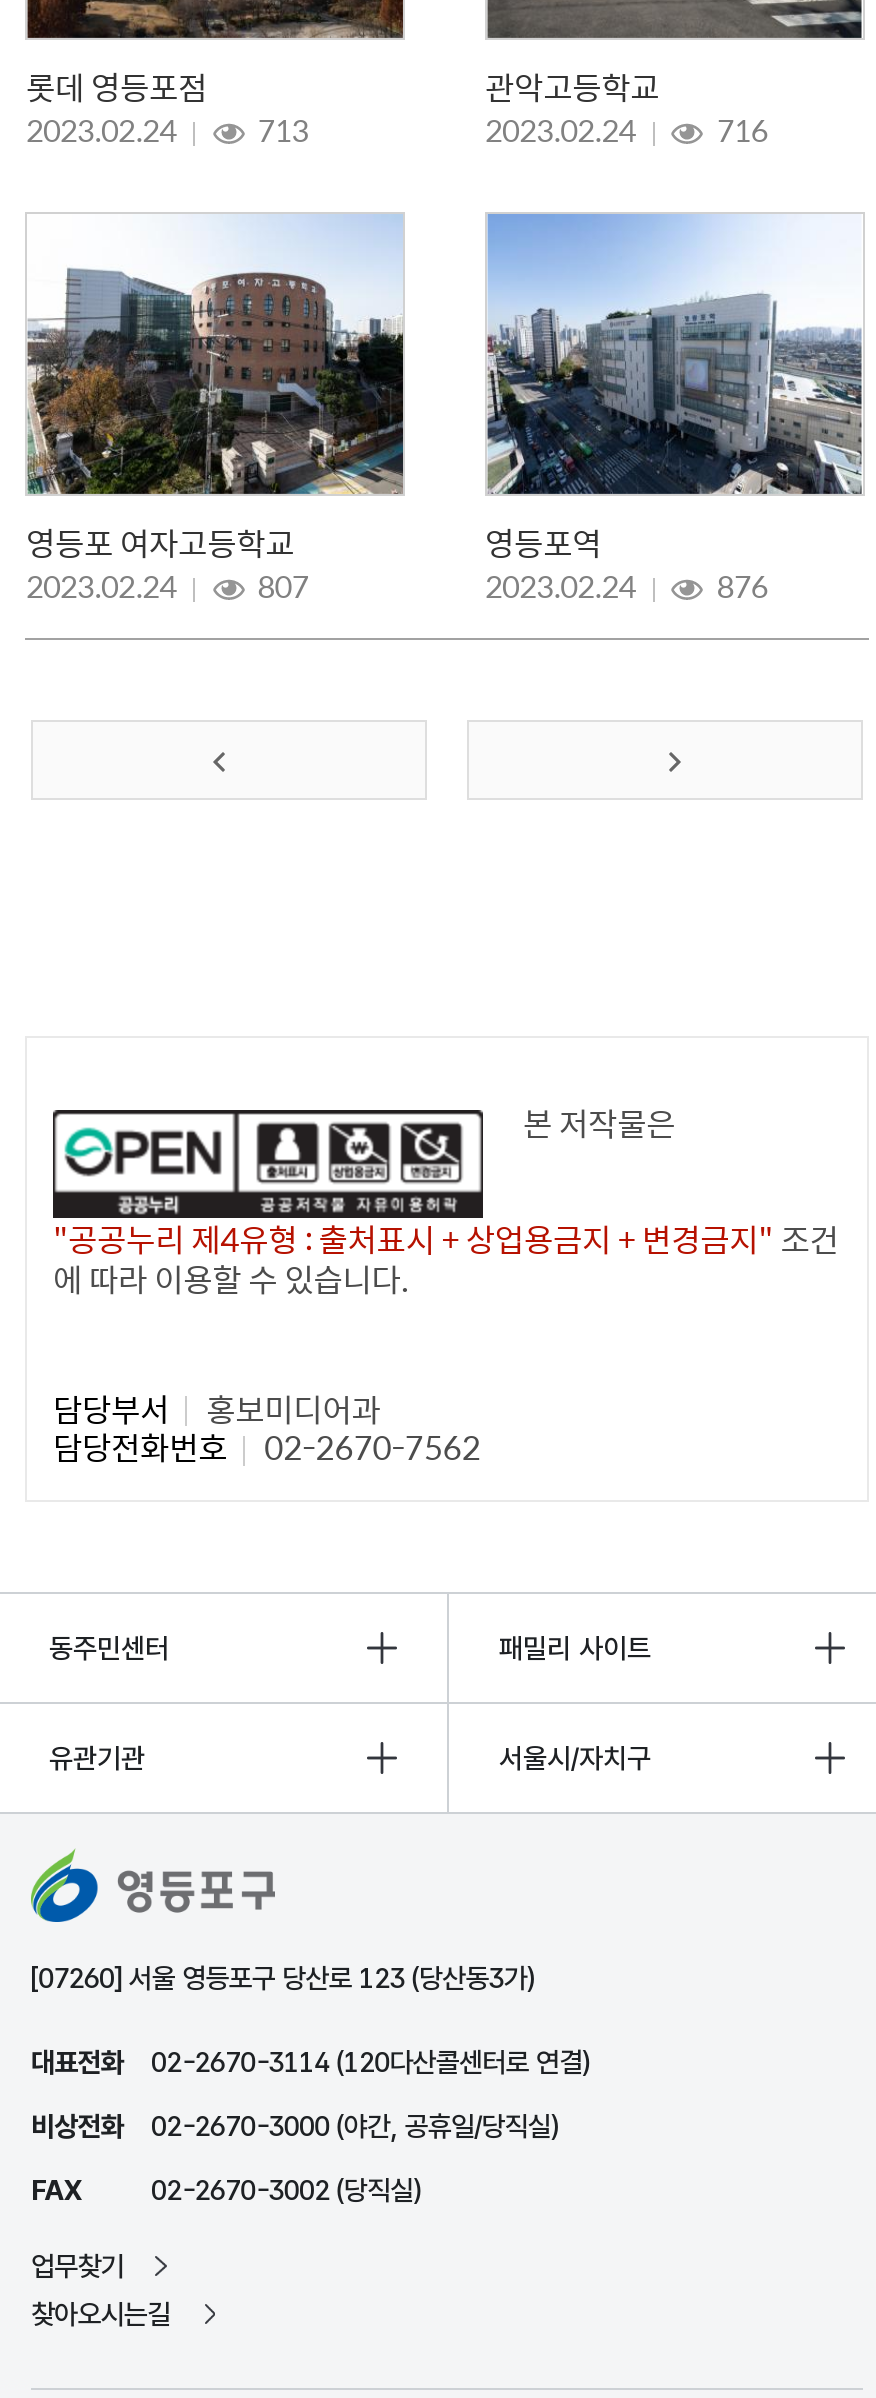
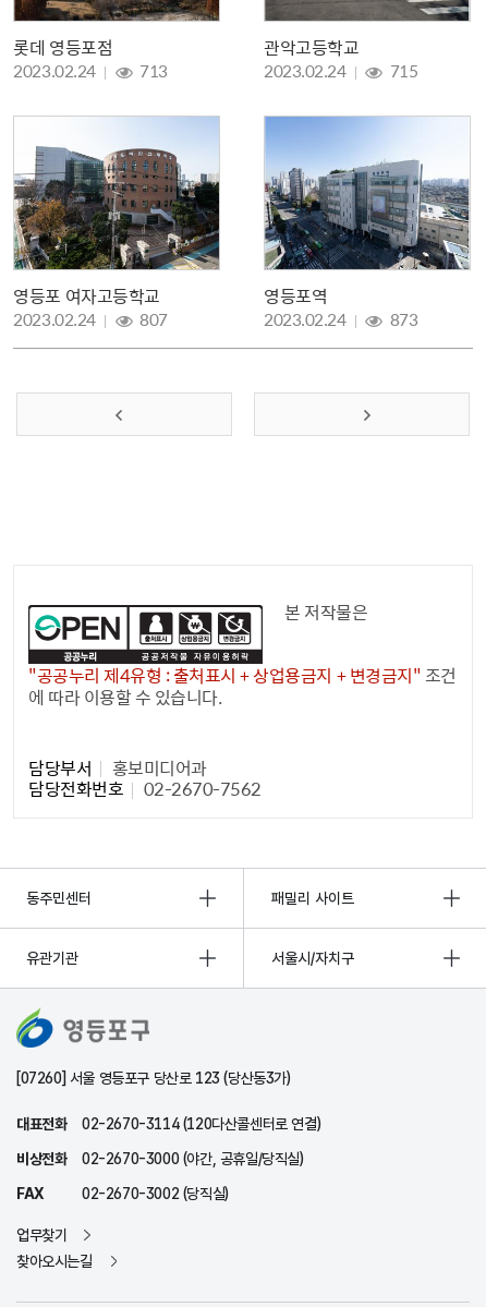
[485,106,768,152] 2023.02.24 716 -> [264,58,418,83] 2023.02.24 715
[485,563,768,609] 2023.02.24 876 -> [264,307,418,332] 2023.02.24 873

